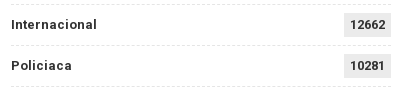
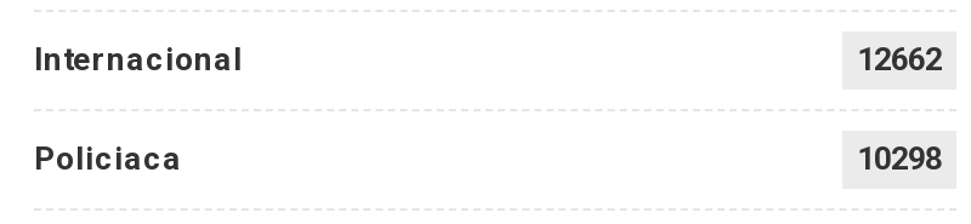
[350,58,385,73] 10281 -> [857,141,942,178] 10298

